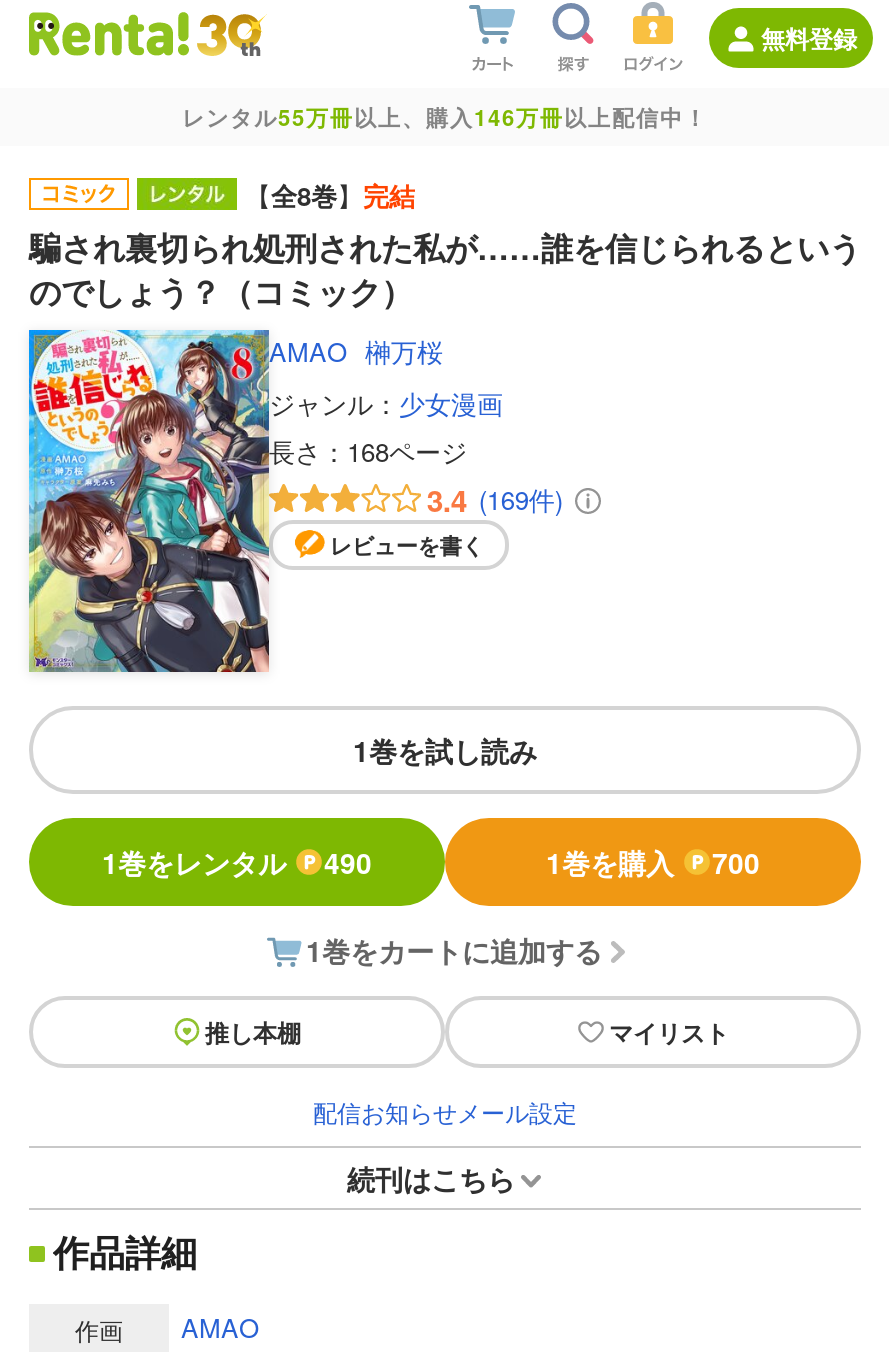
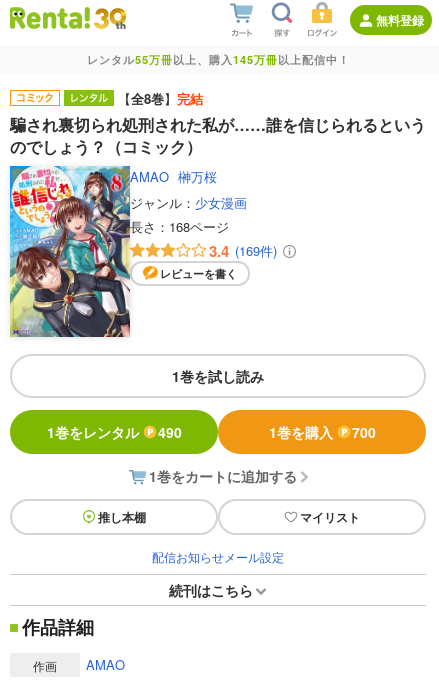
[182,102,708,132] レンタル55万冊以上、購入146万冊以上配信中！ -> [86,52,349,67] レンタル55万冊以上、購入145万冊以上配信中！

